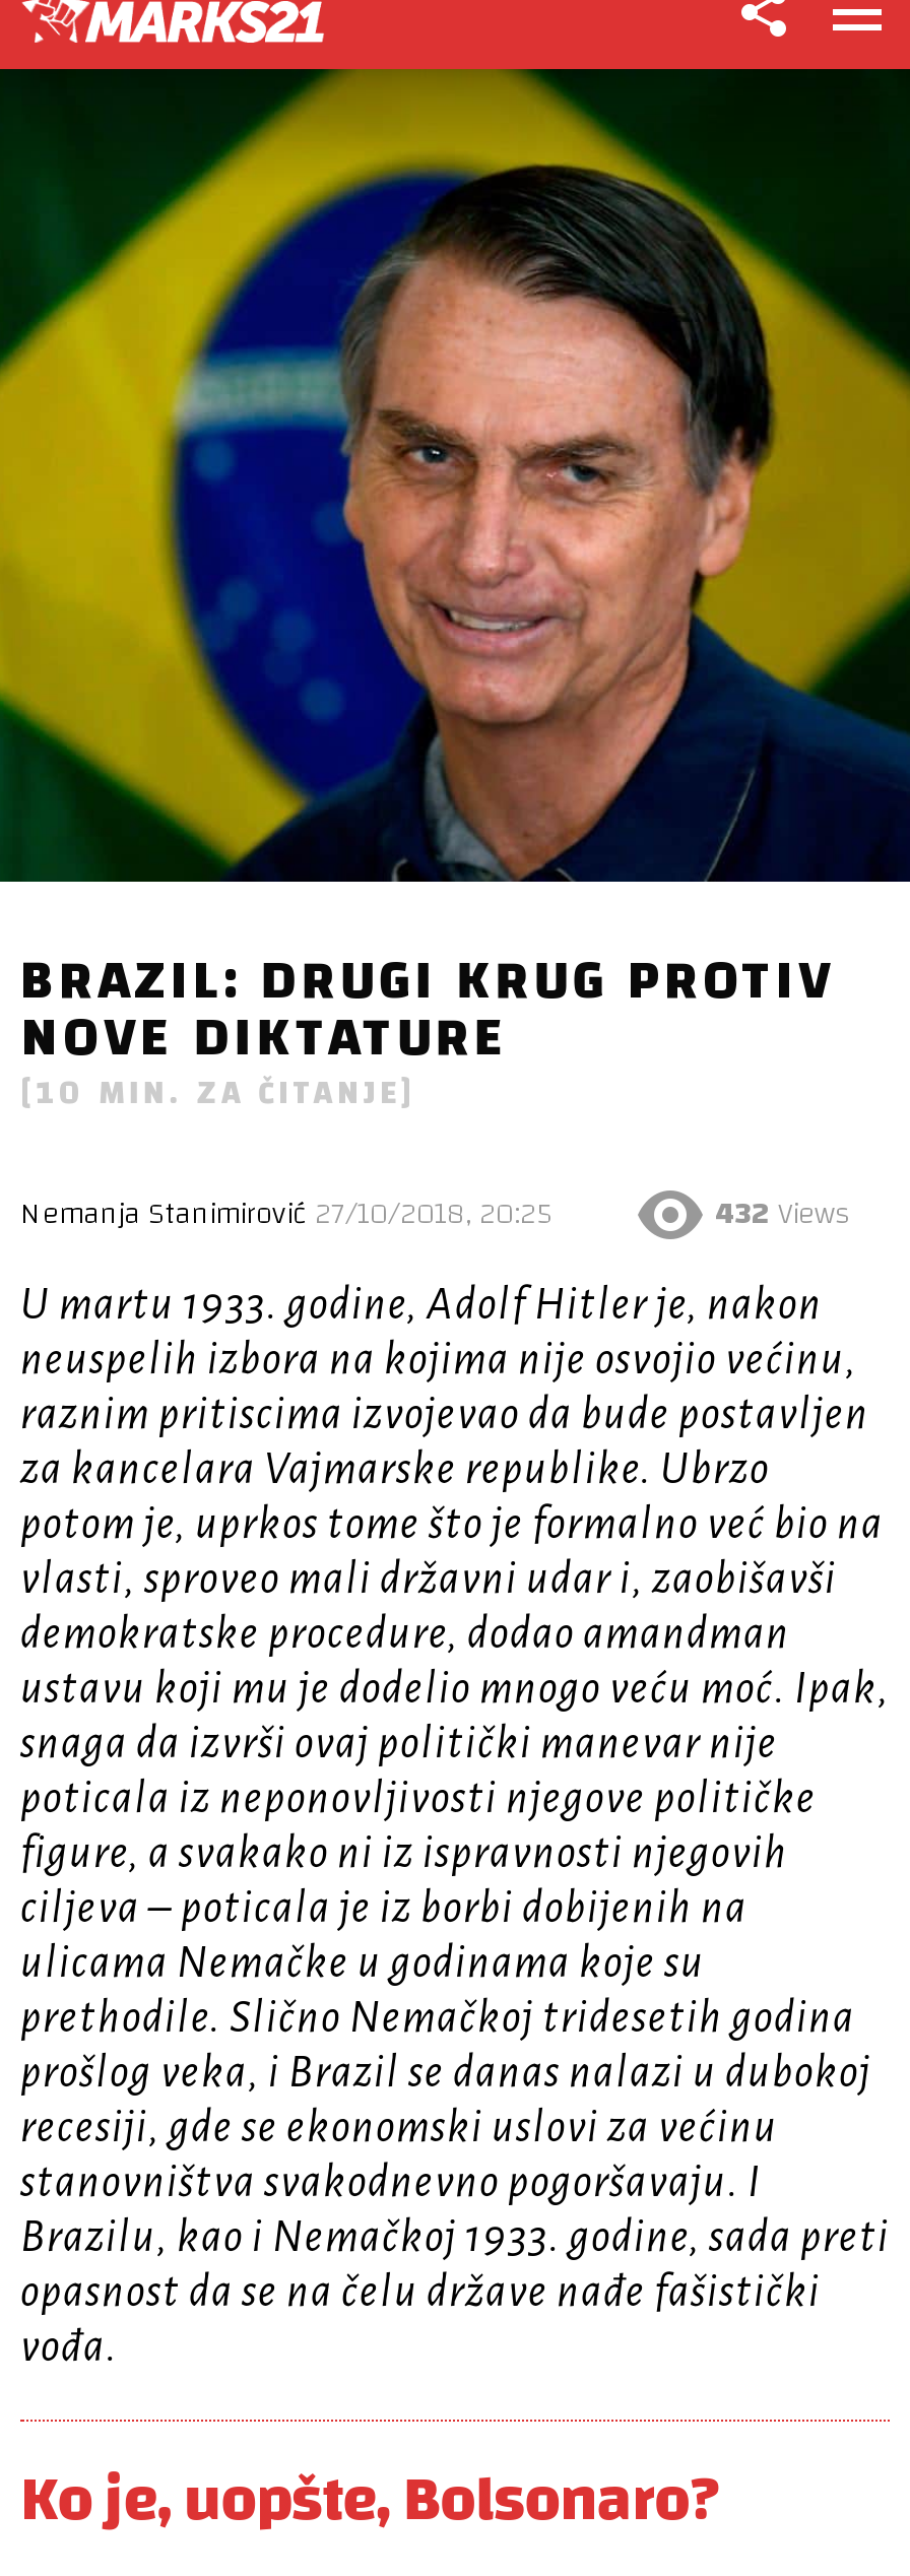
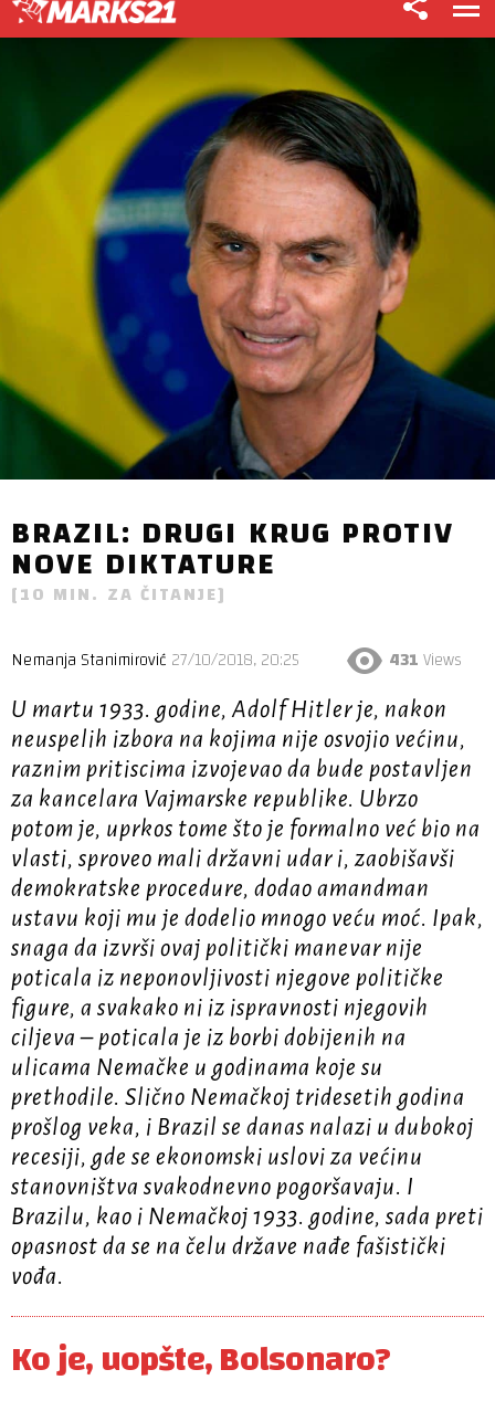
[715,1186,849,1241] 432 Views -> [389,645,462,675] 431 Views

